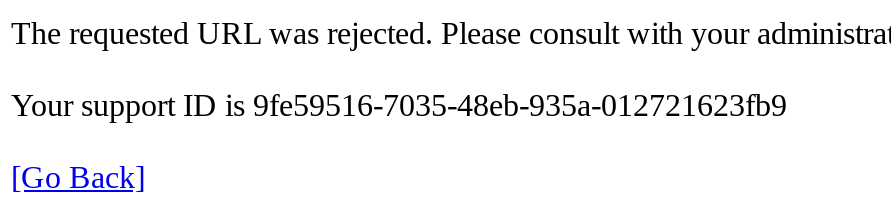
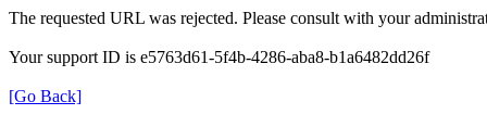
[11,88,787,122] Your support ID is 9fe59516-7035-48eb-935a-012721623fb9 -> [9,48,429,66] Your support ID is e5763d61-5f4b-4286-aba8-b1a6482dd26f

